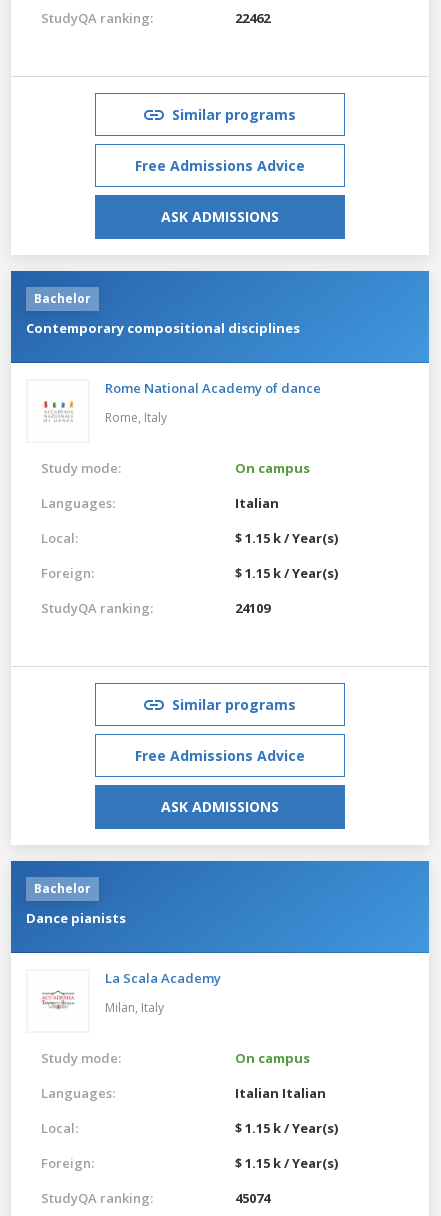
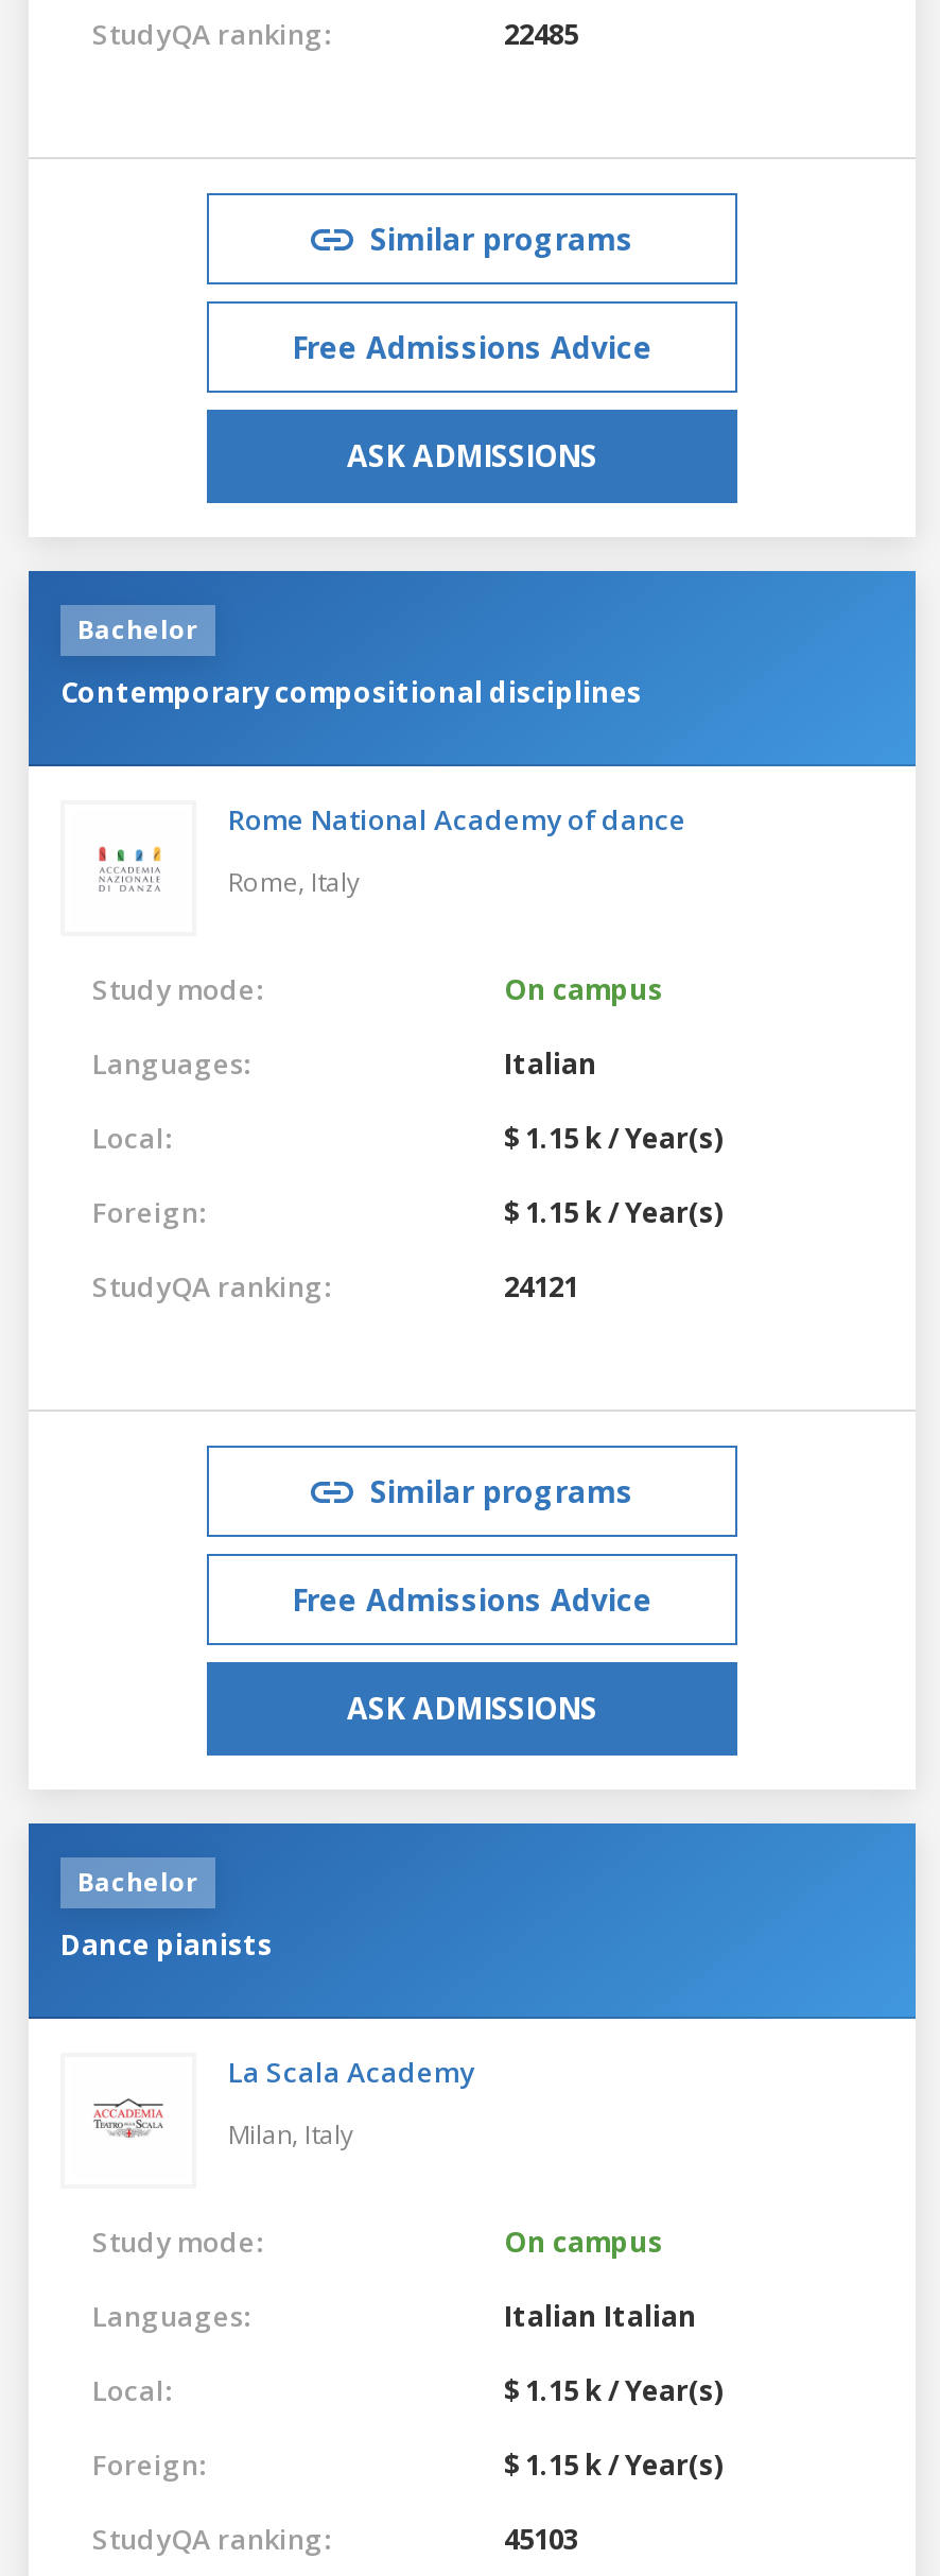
[235,9,270,27] 22462 -> [504,14,578,53] 22485
[235,599,270,617] 24109 -> [504,1267,578,1305] 24121
[235,1189,270,1207] 45074 -> [504,2519,578,2558] 45103

